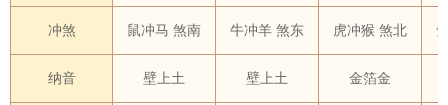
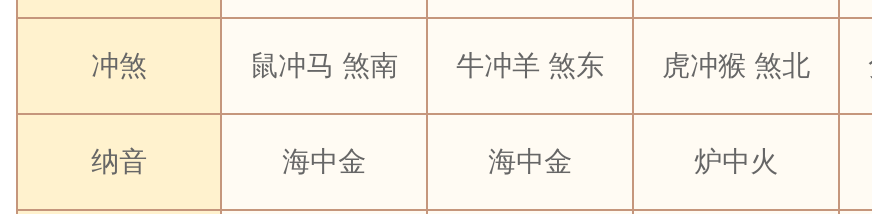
[143,70,391,86] 壁上土 | 壁上土 | 金箔金 -> [282,145,778,177] 海中金 | 海中金 | 炉中火

